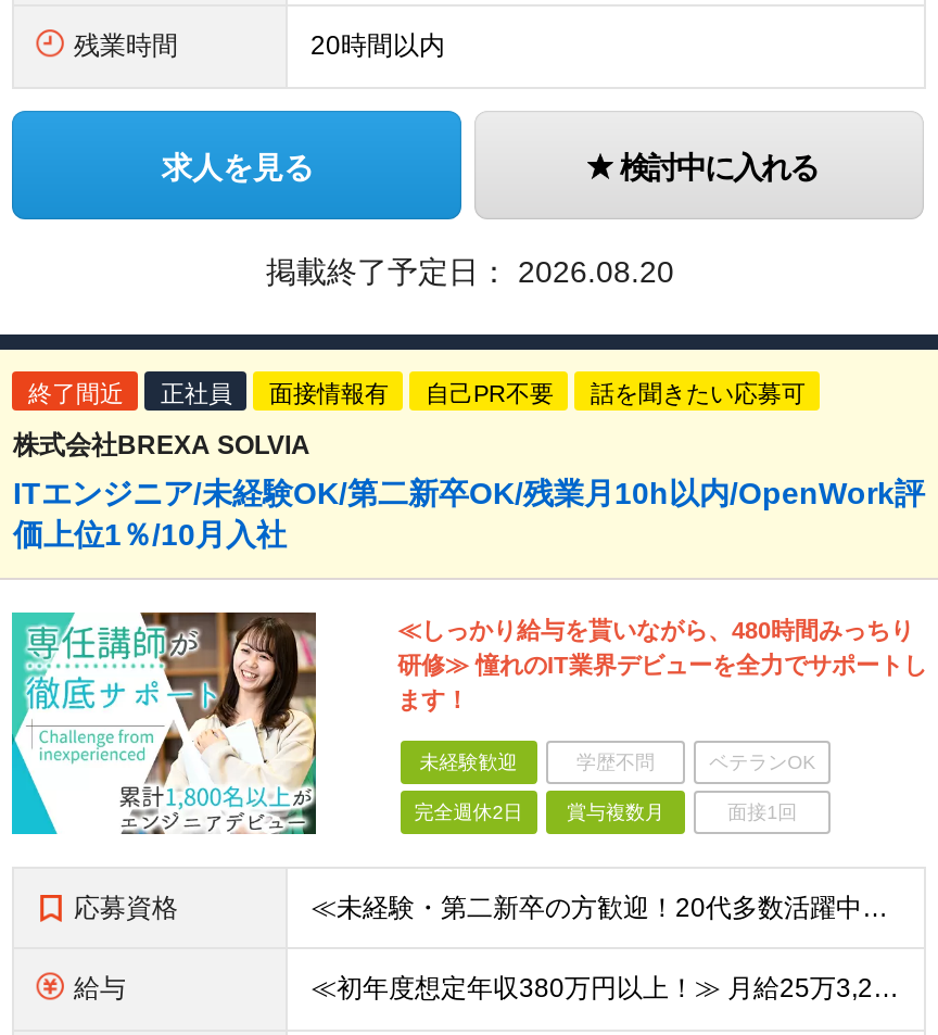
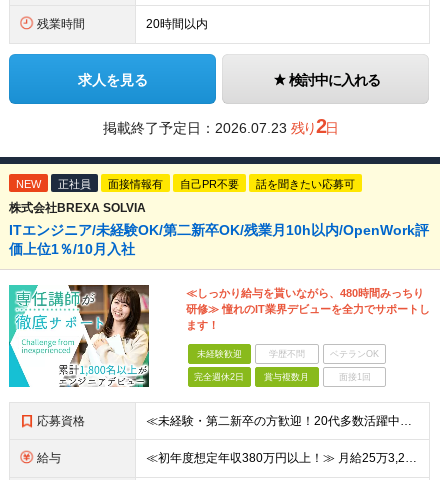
[266,254,674,289] 掲載終了予定日：2026.08.20 -> [102,115,337,137] 掲載終了予定日：2026.07.23 残り2日
[28,380,124,406] 終了間近 -> [16,178,41,190] NEW

